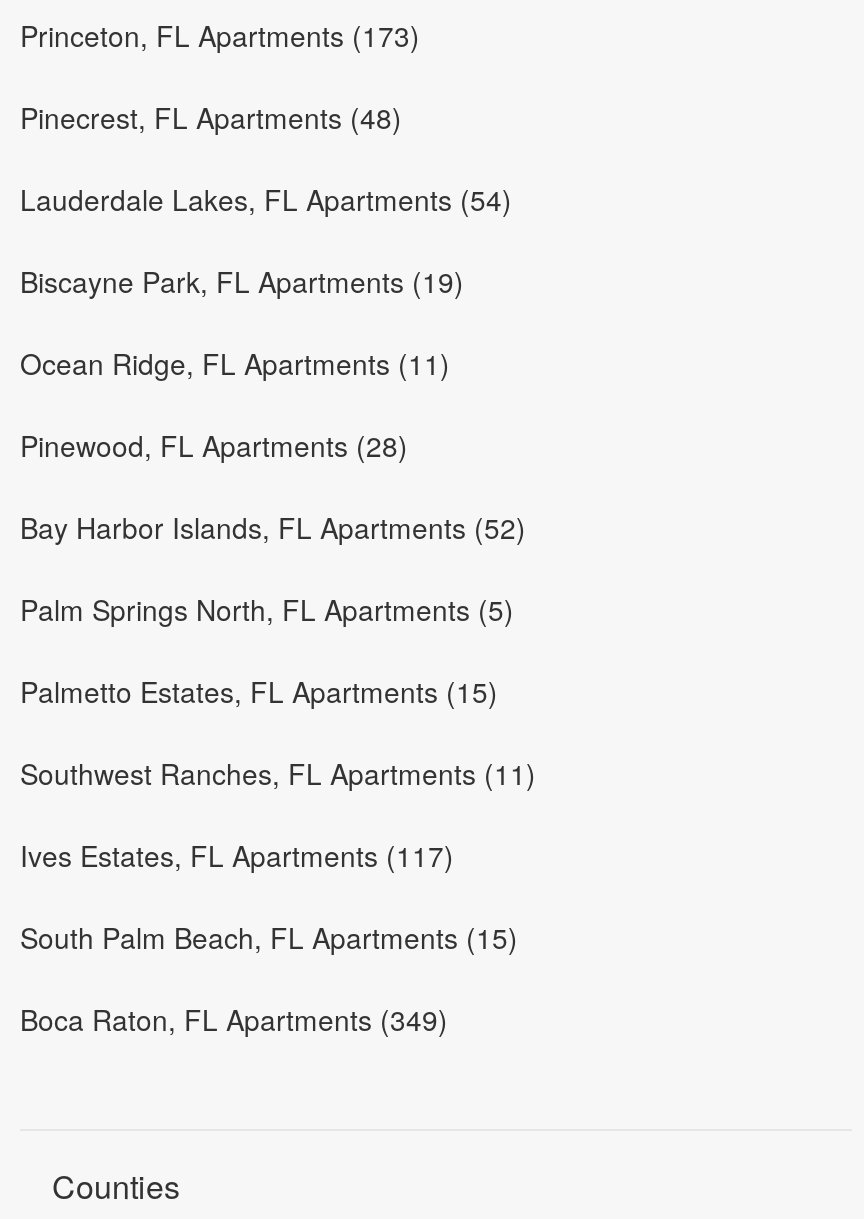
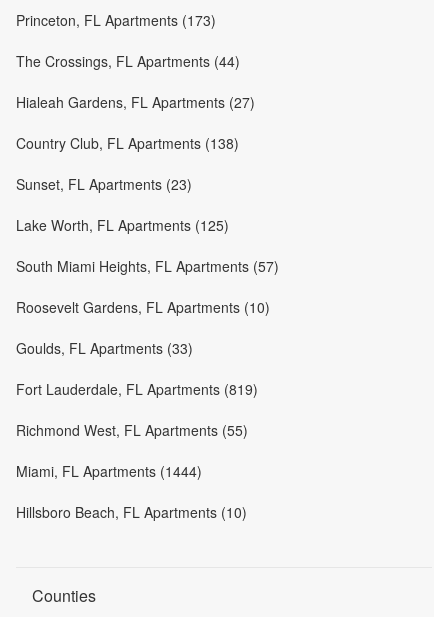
[20,97,402,137] Pinecrest, FL Apartments (48) -> [16,51,240,71] The Crossings, FL Apartments (44)
[20,179,512,219] Lauderdale Lakes, FL Apartments (54) -> [16,92,255,112] Hialeah Gardens, FL Apartments (27)
[20,261,464,301] Biscayne Park, FL Apartments (19) -> [16,133,239,153] Country Club, FL Apartments (138)
[20,343,450,383] Ocean Ridge, FL Apartments (11) -> [16,174,192,194] Sunset, FL Apartments (23)
[20,425,408,465] Pinewood, FL Apartments (28) -> [16,215,229,235] Lake Worth, FL Apartments (125)
[20,507,526,547] Bay Harbor Islands, FL Apartments (52) -> [16,256,279,276] South Miami Heights, FL Apartments (57)
[20,589,514,629] Palm Springs North, FL Apartments (5) -> [16,297,270,317] Roosevelt Gardens, FL Apartments (10)
[20,671,498,711] Palmetto Estates, FL Apartments (15) -> [16,338,193,358] Goulds, FL Apartments (33)
[20,753,536,793] Southwest Ranches, FL Apartments (11) -> [16,379,258,399] Fort Lauderdale, FL Apartments (819)
[20,835,454,875] Ives Estates, FL Apartments (117) -> [16,420,248,440] Richmond West, FL Apartments (55)
[20,917,518,957] South Palm Beach, FL Apartments (15) -> [16,461,202,481] Miami, FL Apartments (1444)
[20,999,448,1039] Boca Raton, FL Apartments (349) -> [16,502,247,522] Hillsboro Beach, FL Apartments (10)

